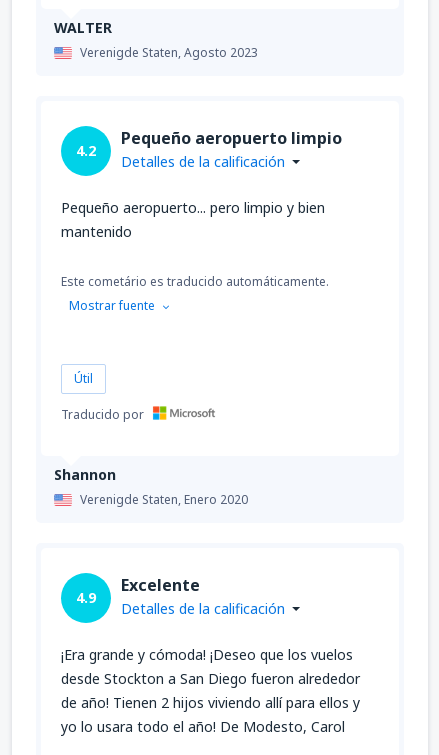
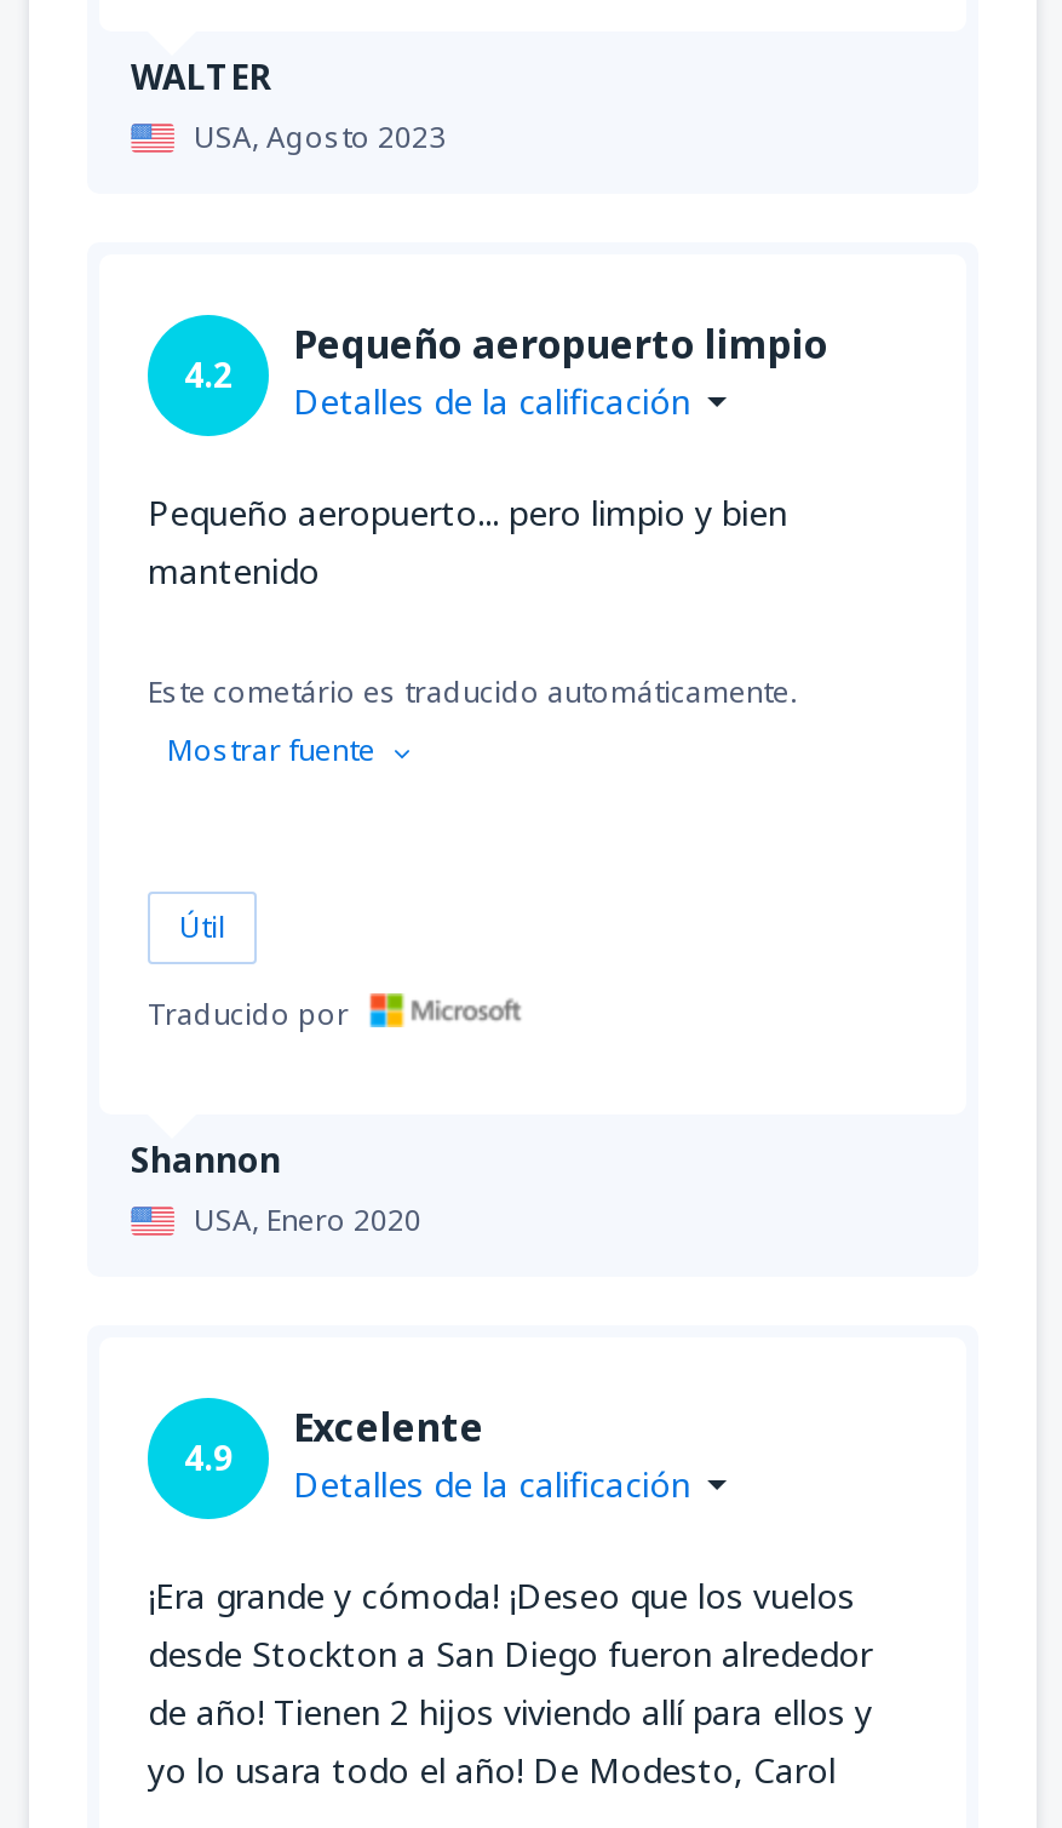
[80,43,258,60] Verenigde Staten, Agosto 2023 -> [194,115,446,156] USA, Agosto 2023
[80,490,248,507] Verenigde Staten, Enero 2020 -> [194,1198,421,1239] USA, Enero 2020

